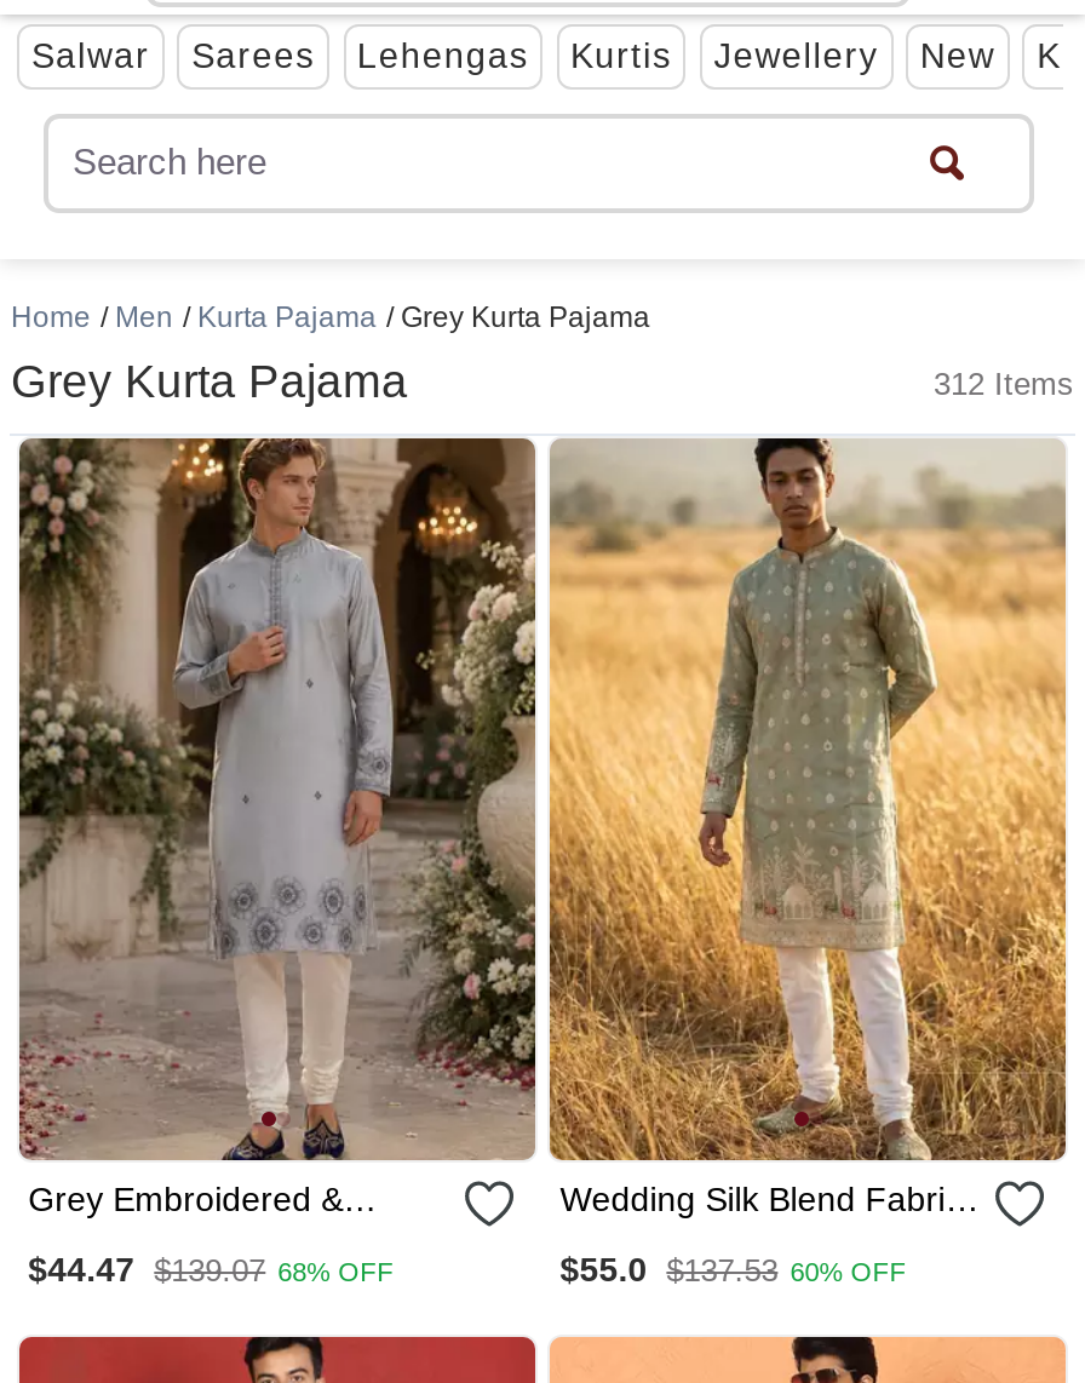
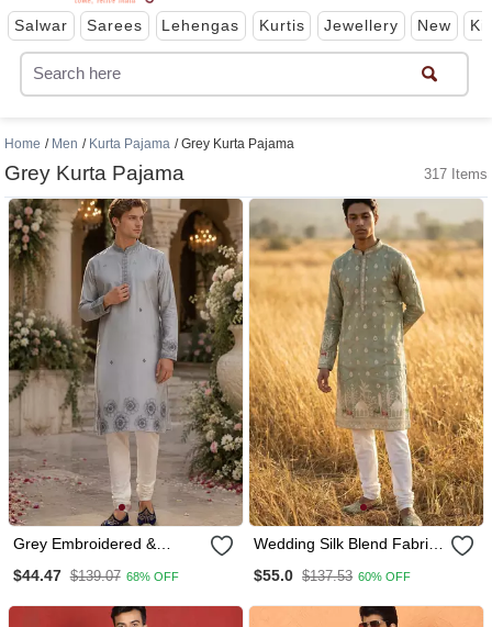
[934,366,1074,402] 312 Items -> [423,166,487,182] 317 Items

